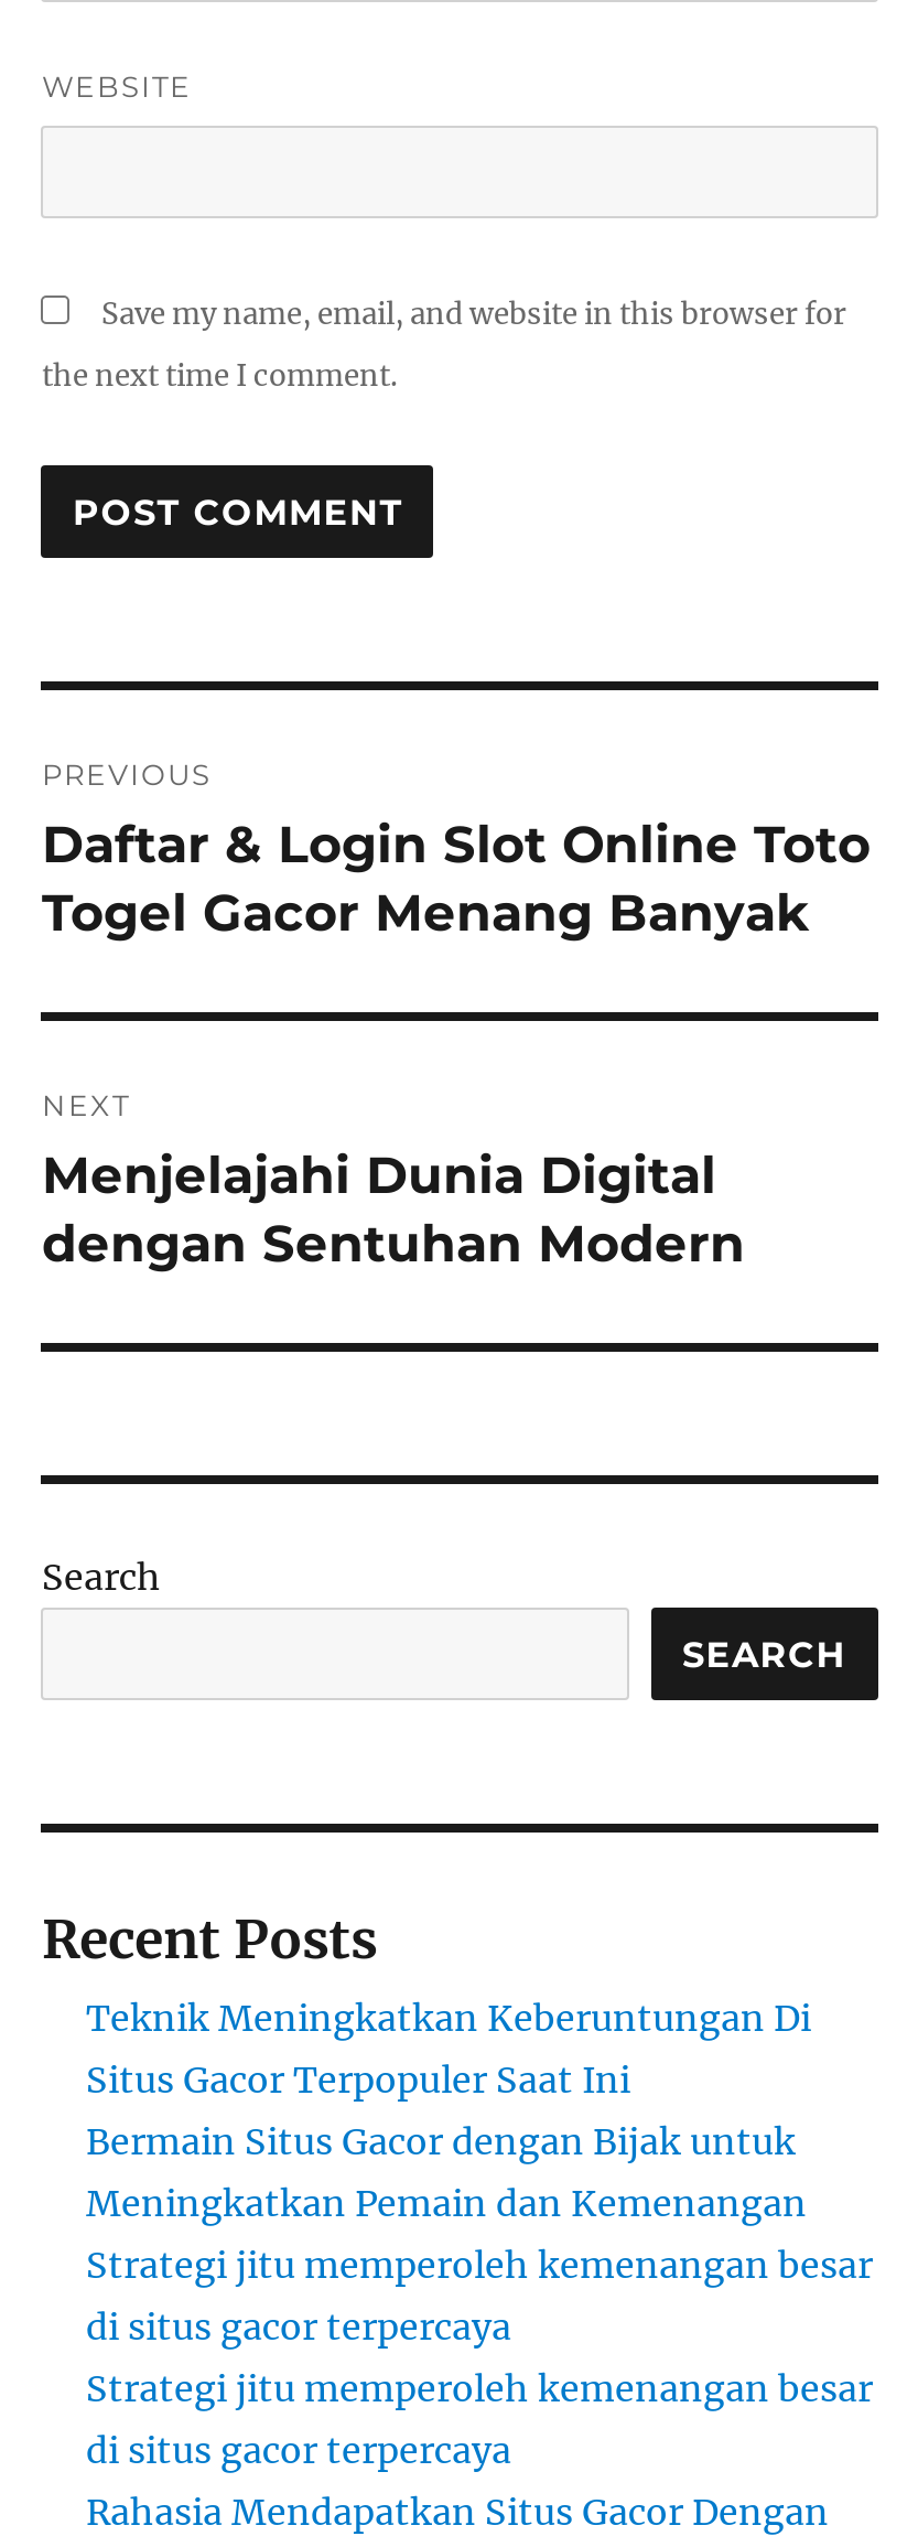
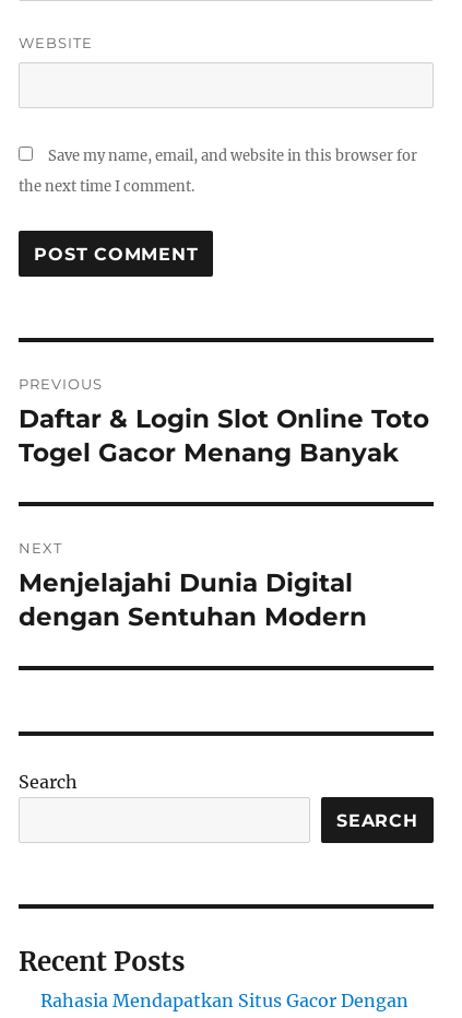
[86,1996,873,2472] Teknik Meningkatkan Keberuntungan Di | Situs Gacor Terpopuler Saat Ini | Bermain Situs Gacor dengan Bijak untuk | Meningkatkan Pemain dan Kemenangan | Strategi jitu memperoleh kemenangan besar | di situs gacor terpercaya | Strategi jitu memperoleh kemenangan besar | di situs gacor terpercaya -> none

